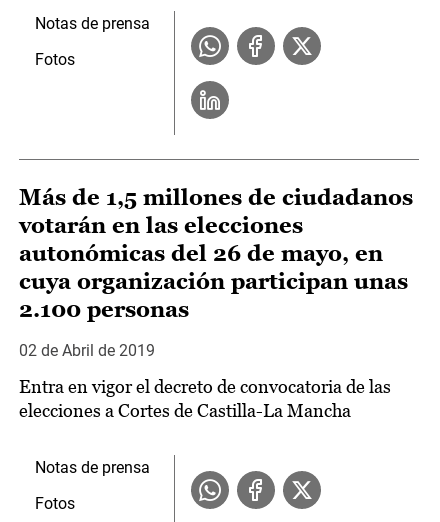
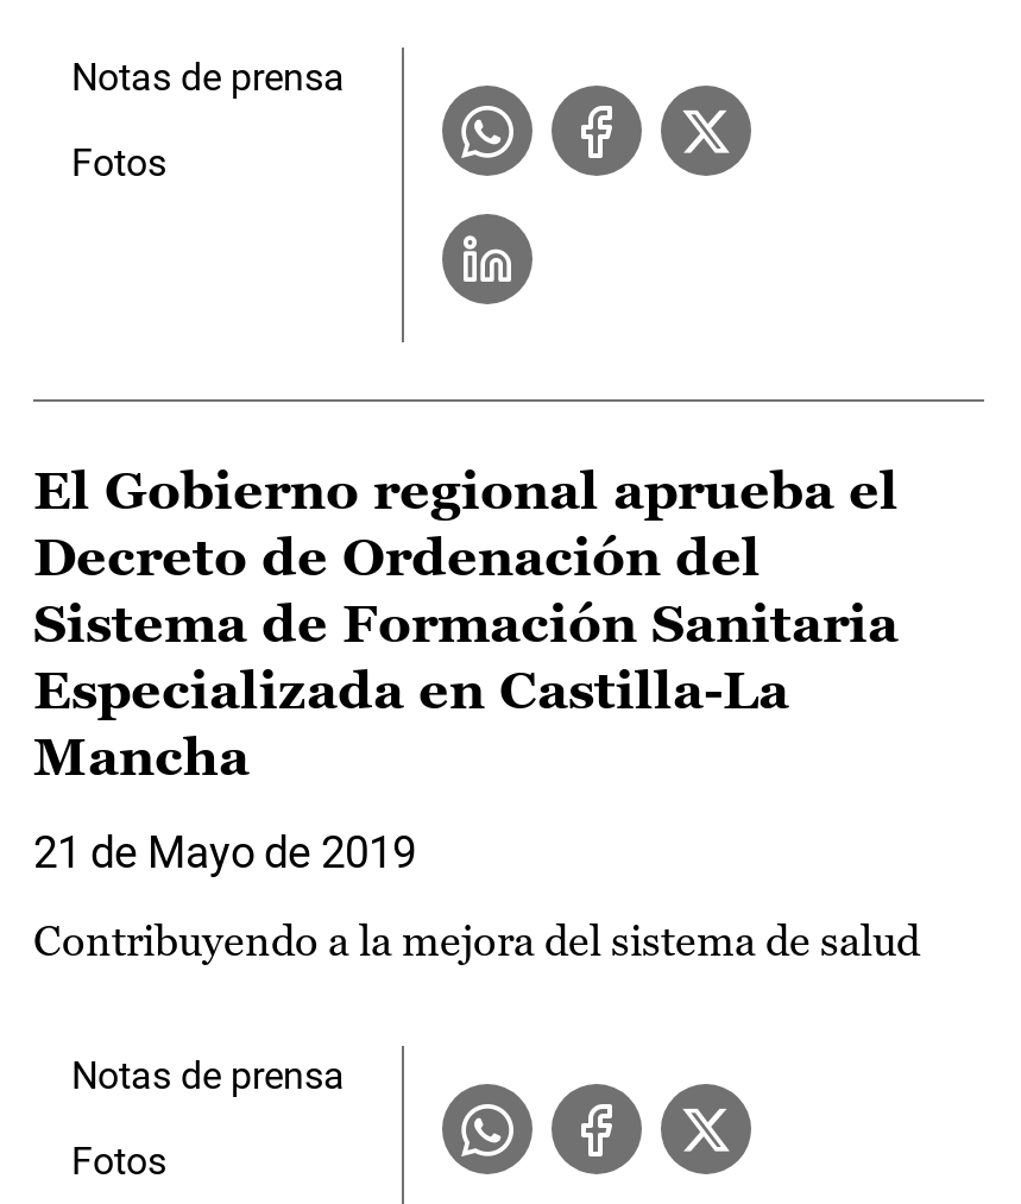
[19,185,413,322] Más de 1,5 millones de ciudadanos | votarán en las elecciones | autonómicas del 26 de mayo, en | cuya organización participan unas | 2.100 personas -> [33,461,899,787] El Gobierno regional aprueba el | Decreto de Ordenación del | Sistema de Formación Sanitaria | Especializada en Castilla-La | Mancha
[19,341,155,360] 02 de Abril de 2019 -> [33,827,416,877] 21 de Mayo de 2019
[19,376,391,421] Entra en vigor el decreto de convocatoria de las | elecciones a Cortes de Castilla-La Mancha -> [33,915,920,965] Contribuyendo a la mejora del sistema de salud

